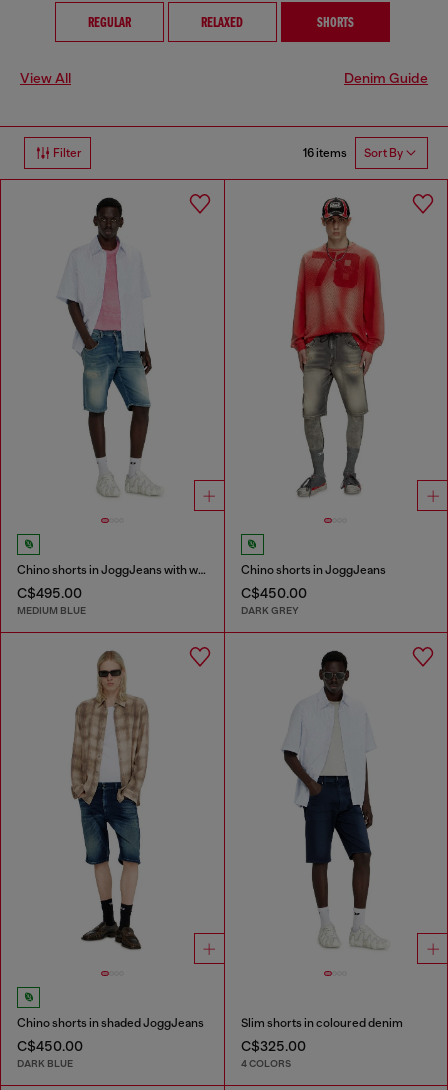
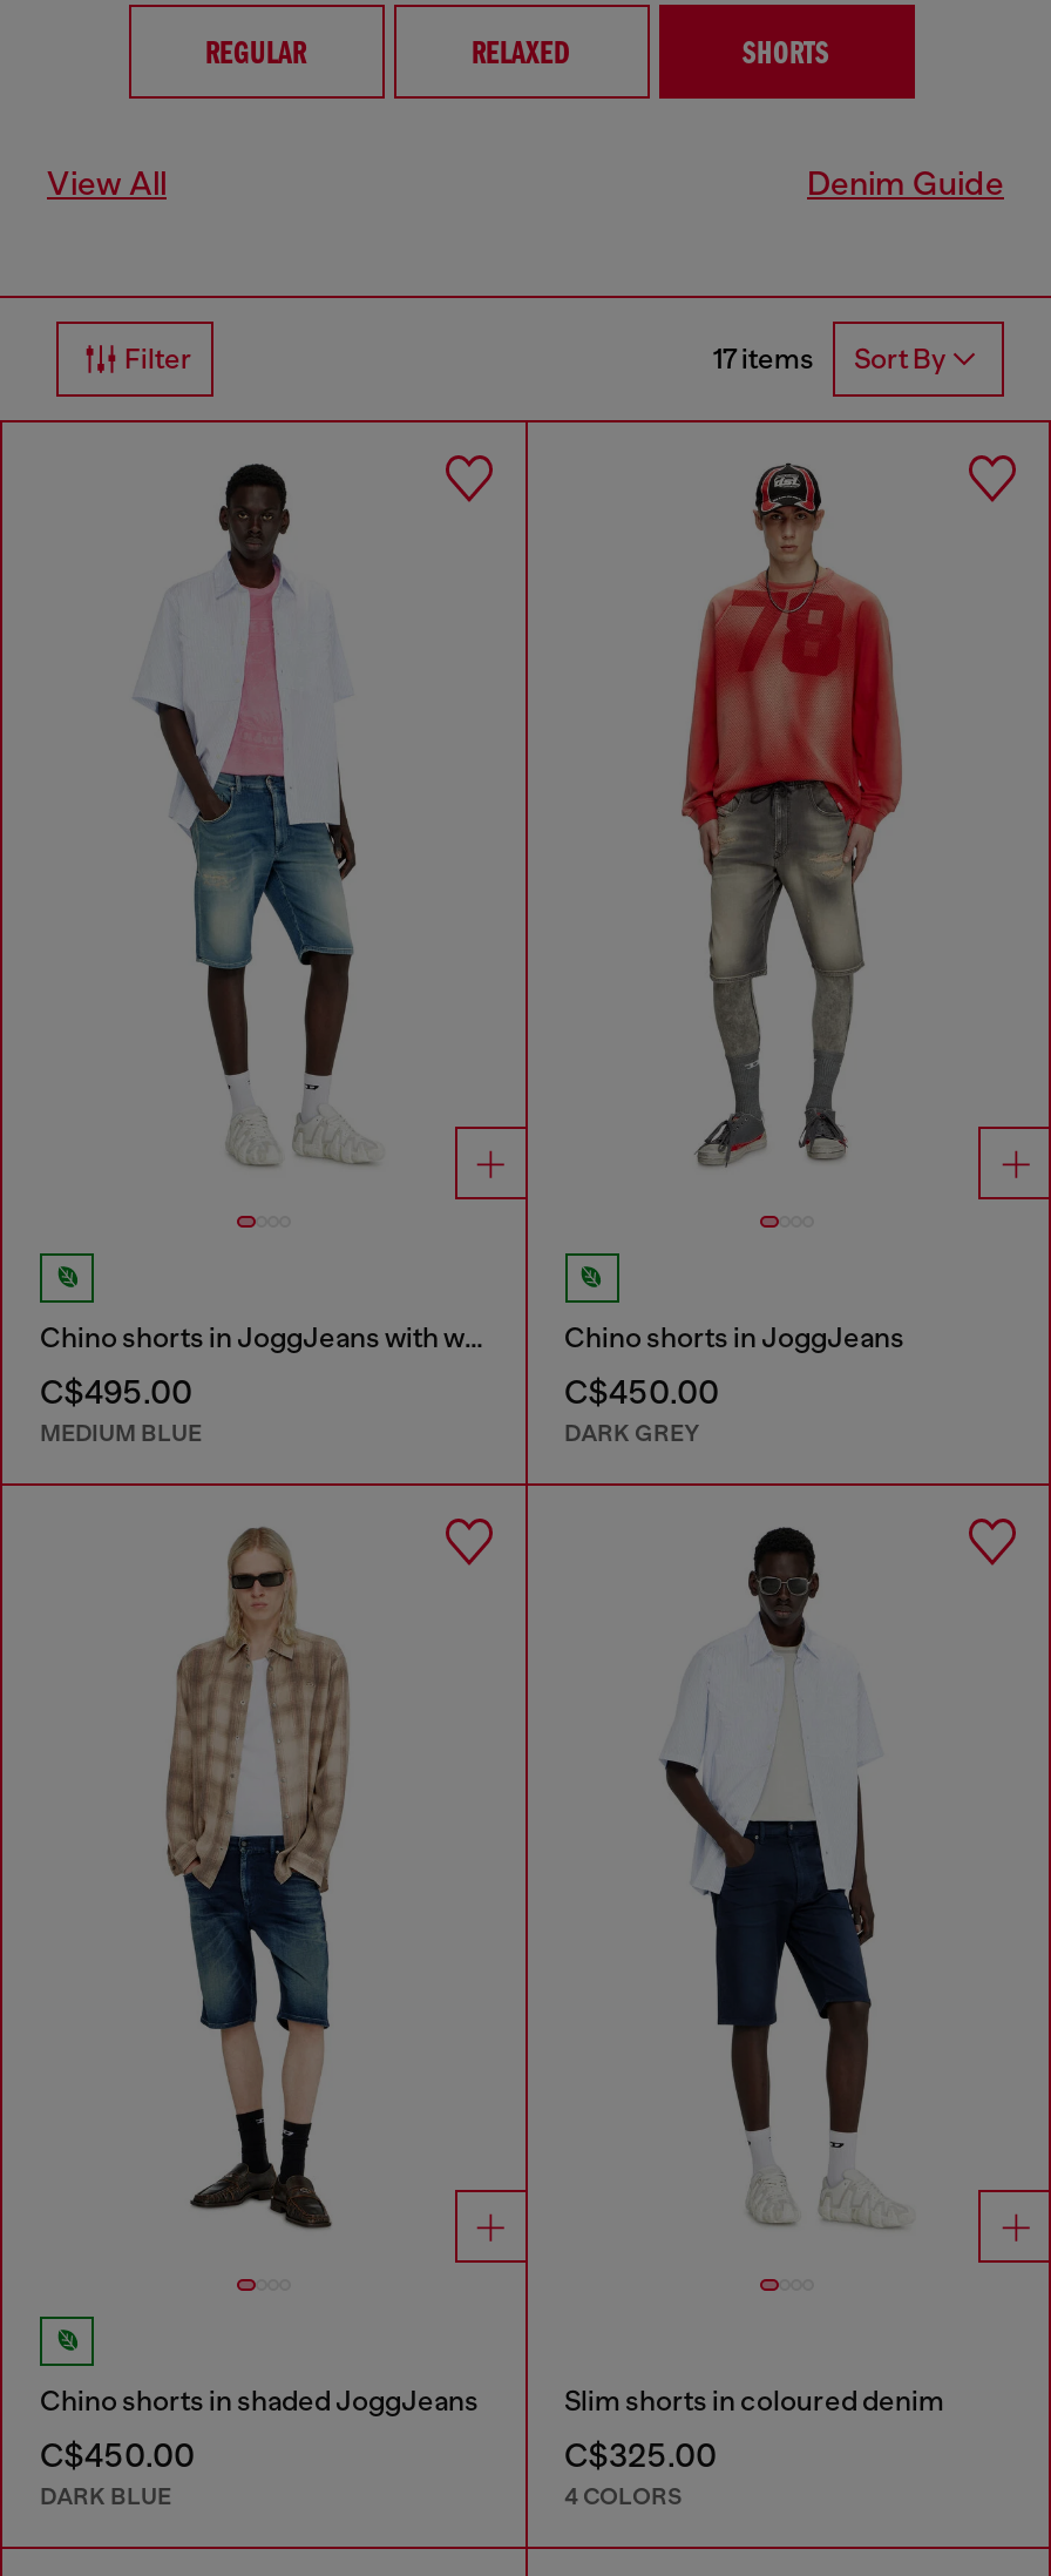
[303,145,403,160] 16 items Sort By -> [713,342,945,376] 17 items Sort By

